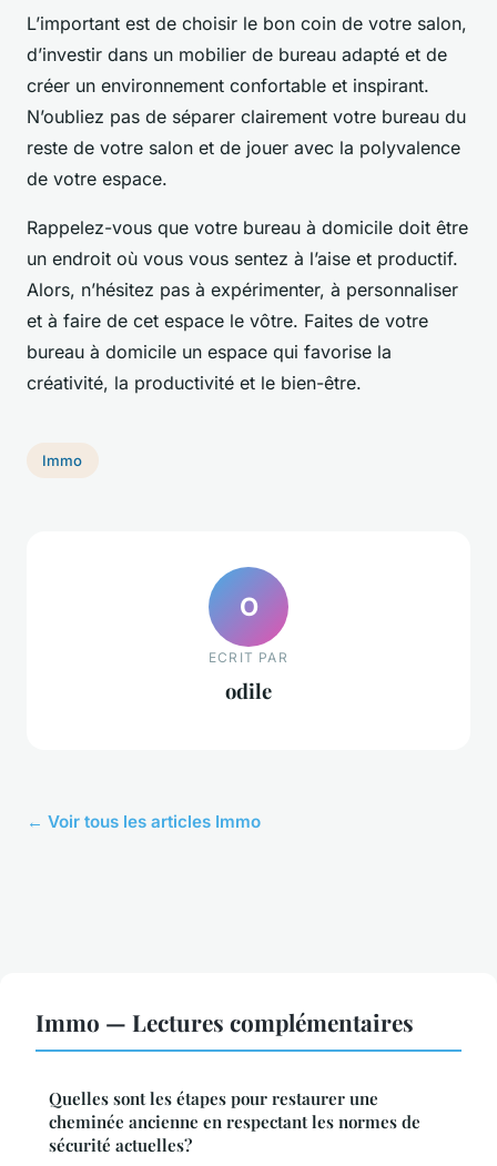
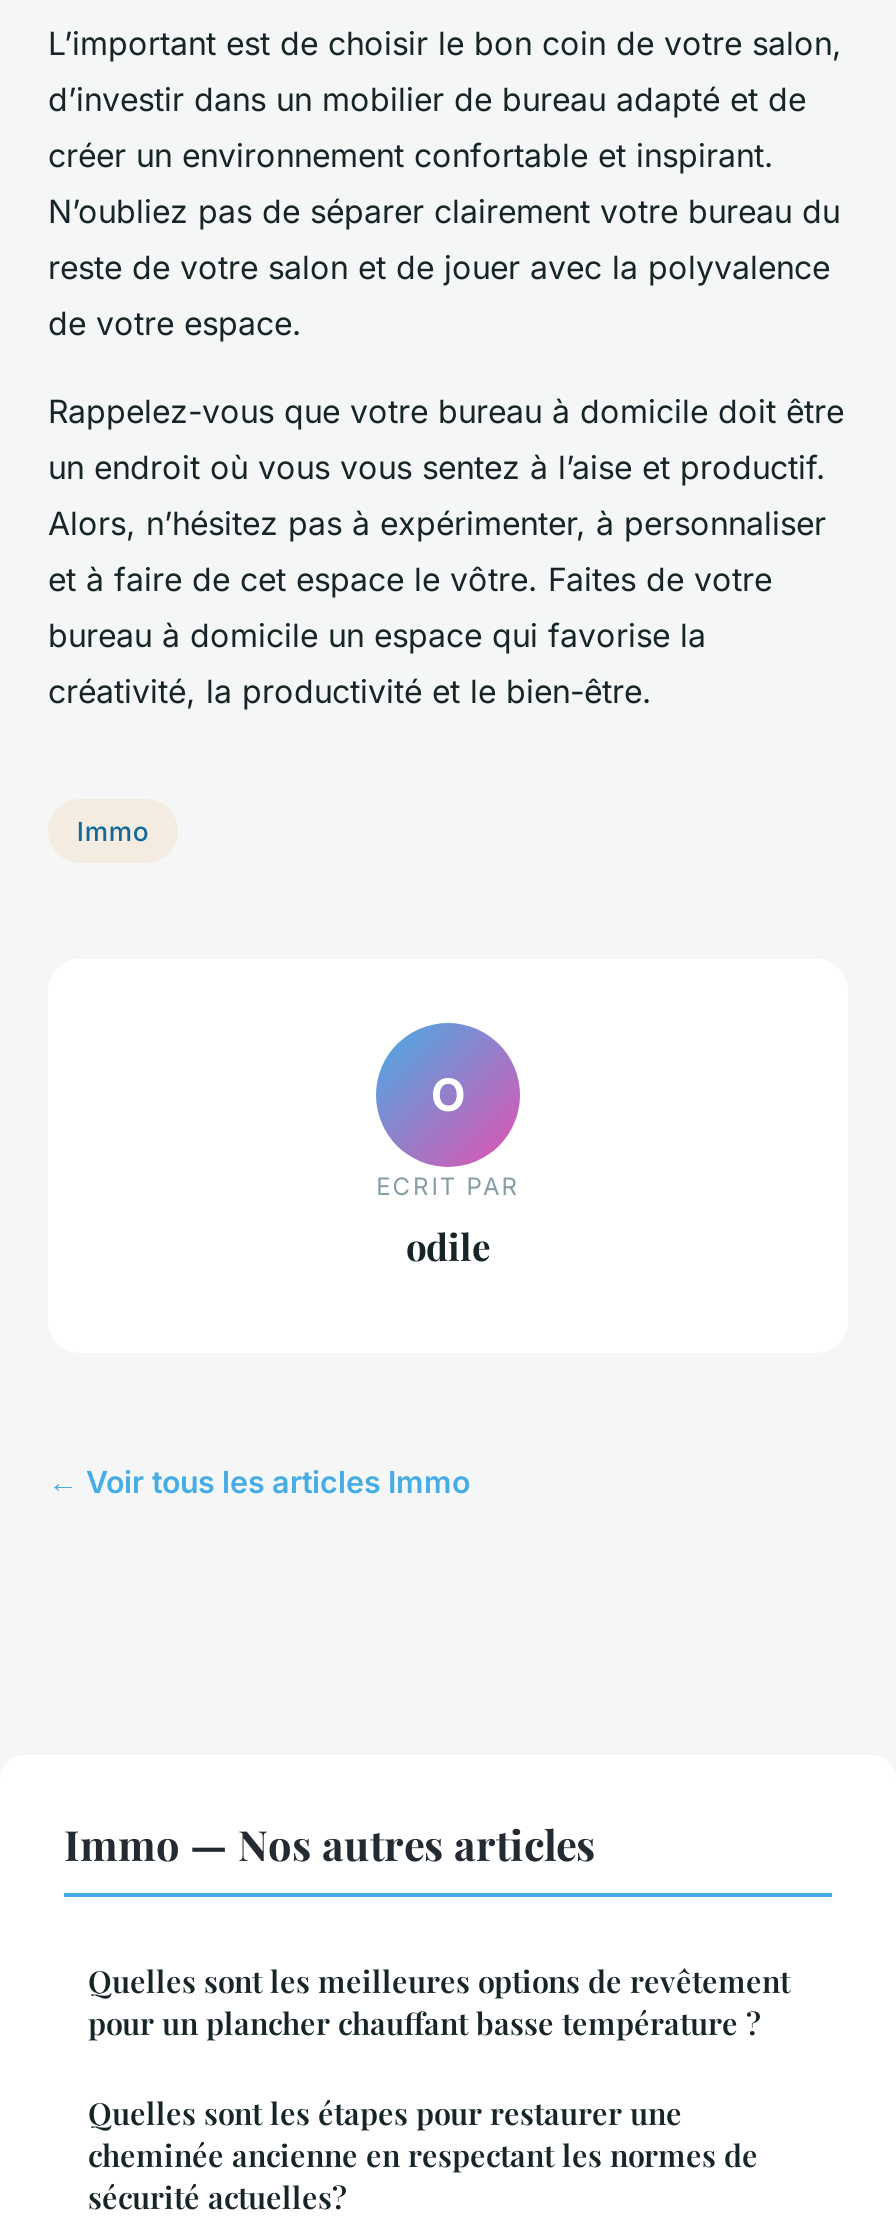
[35,1006,414,1038] Immo — Lectures complémentaires -> [64,1815,790,2043] Immo — Nos autres articles | Quelles sont les meilleures options de revêtement | pour un plancher chauffant basse température ?

